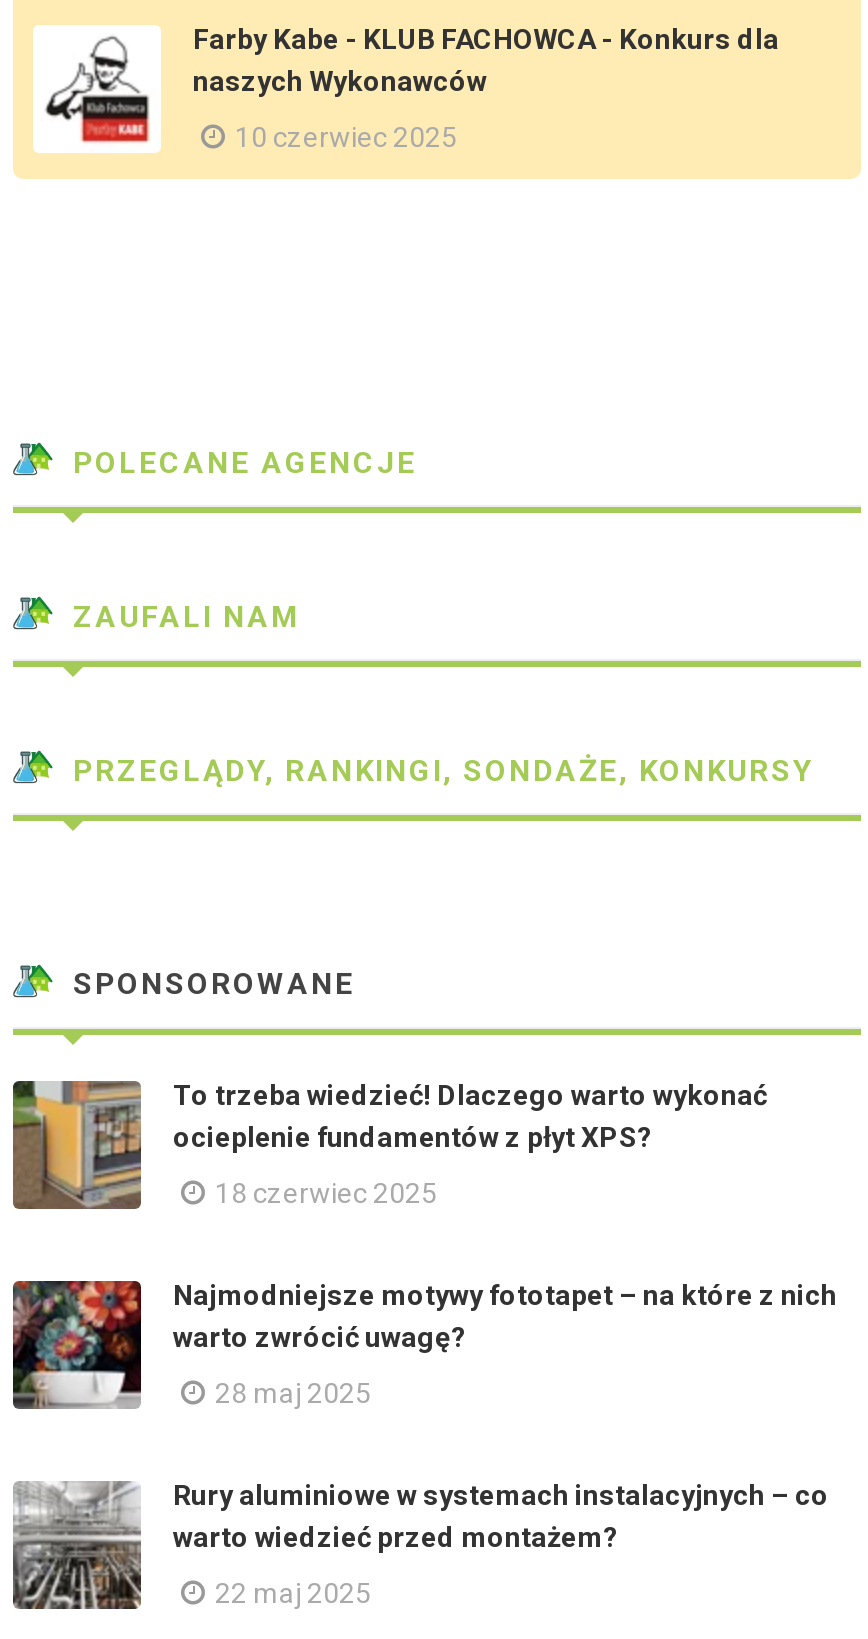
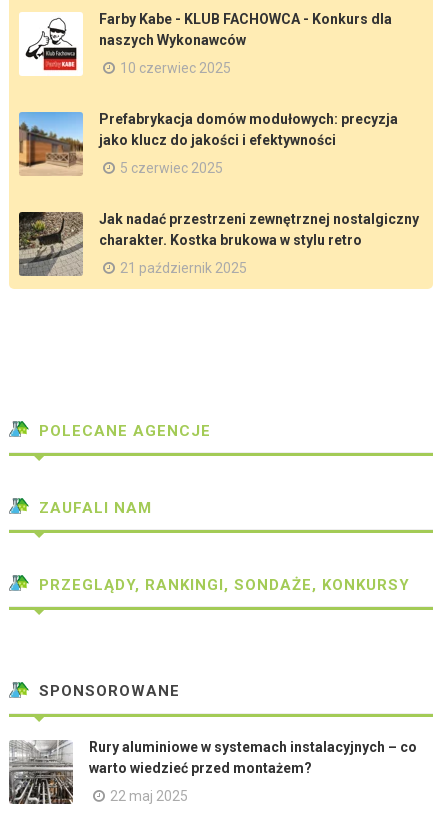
none -> [18,111,419,276] [image] | Prefabrykacja domów modułowych: precyzja | jako klucz do jakości i efektywności | 5 czerwiec 2025 | Jak nadać przestrzeni zewnętrznej nostalgiczny | charakter. Kostka brukowa w stylu retro | 21 październik 2025
none -> [18,211,84,277] [image]
moved [63,445,815,1003] -> [34,422,410,701]: POLECANE AGENCJE | ZAUFALI NAM | PRZEGLĄDY, RANKINGI, SONDAŻE, KONKURSY | SPONSOROWANE
[11,1079,837,1410] [image] | To trzeba wiedzieć! Dlaczego warto wykonać | ocieplenie fundamentów z płyt XPS? | 18 czerwiec 2025 | Najmodniejsze motywy fototapet – na które z nich | warto zwrócić uwagę? | 28 maj 2025 -> none
[11,1279,143,1411] [image] -> none

